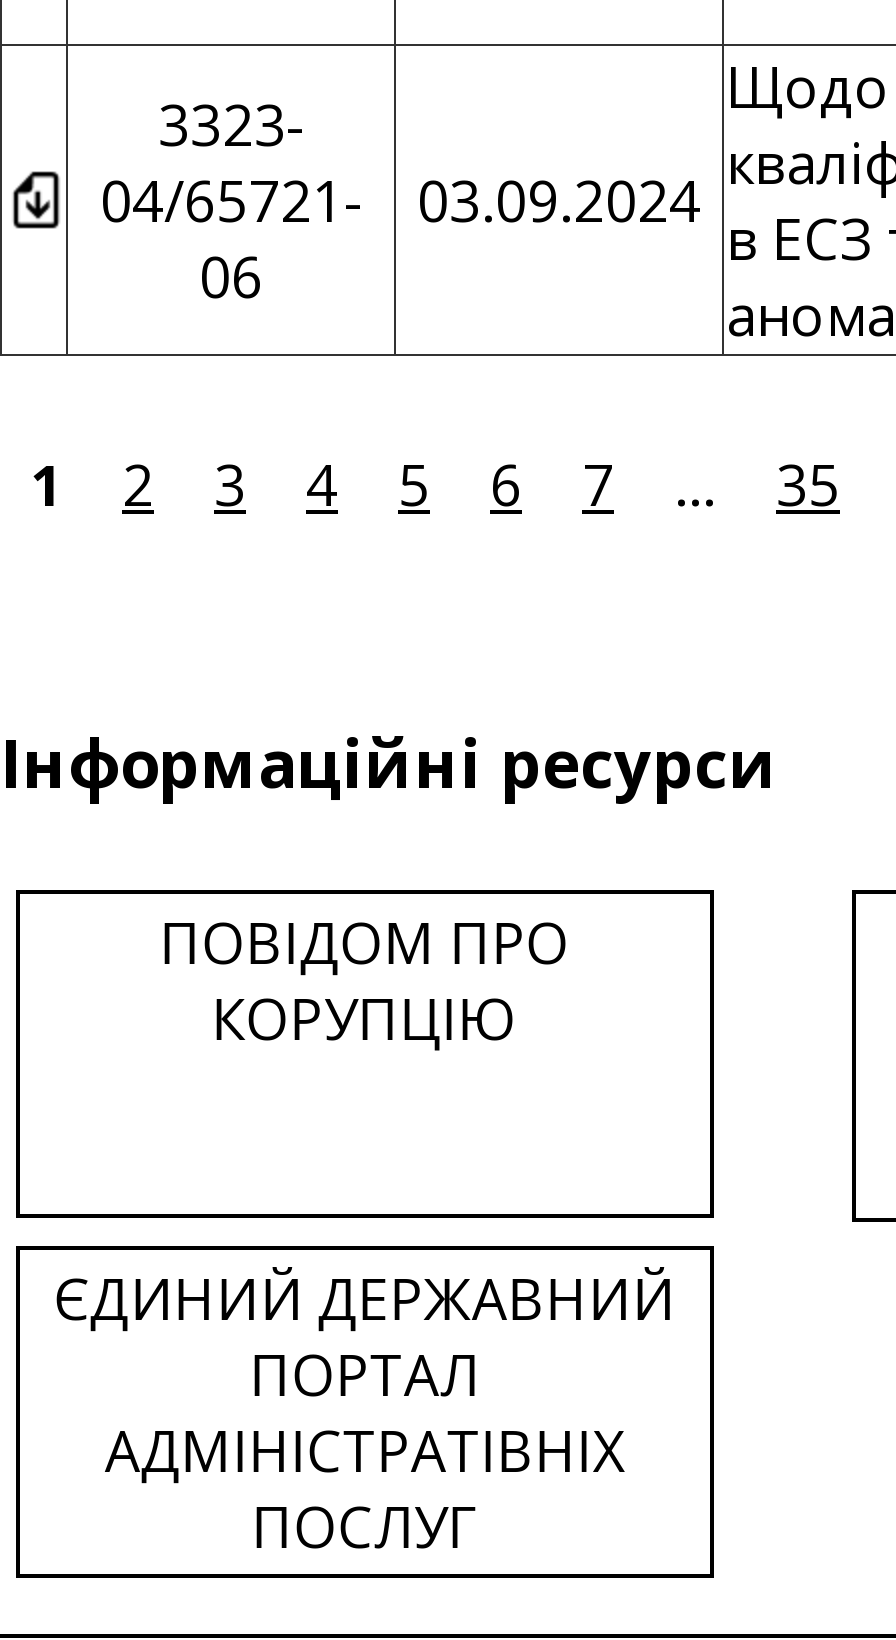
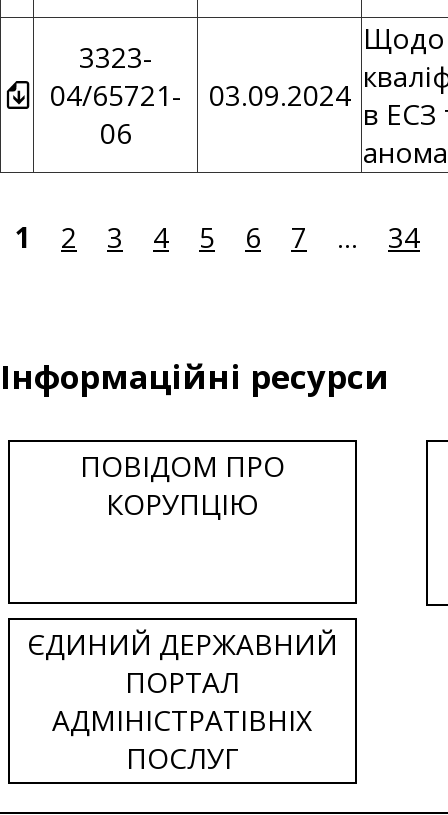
[776,446,840,522] 35 -> [388,218,420,256] 34

